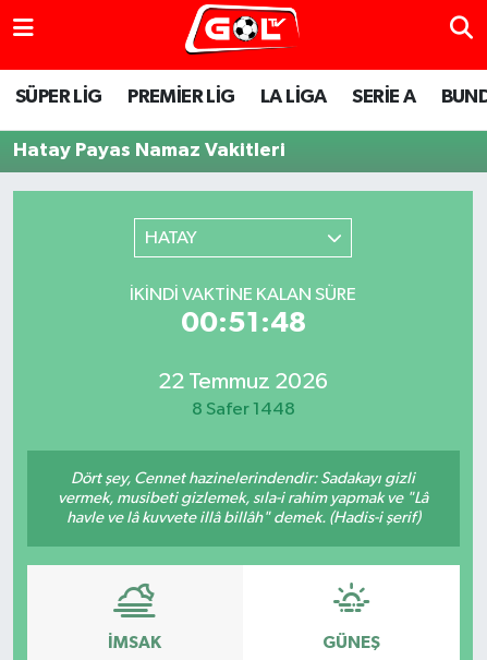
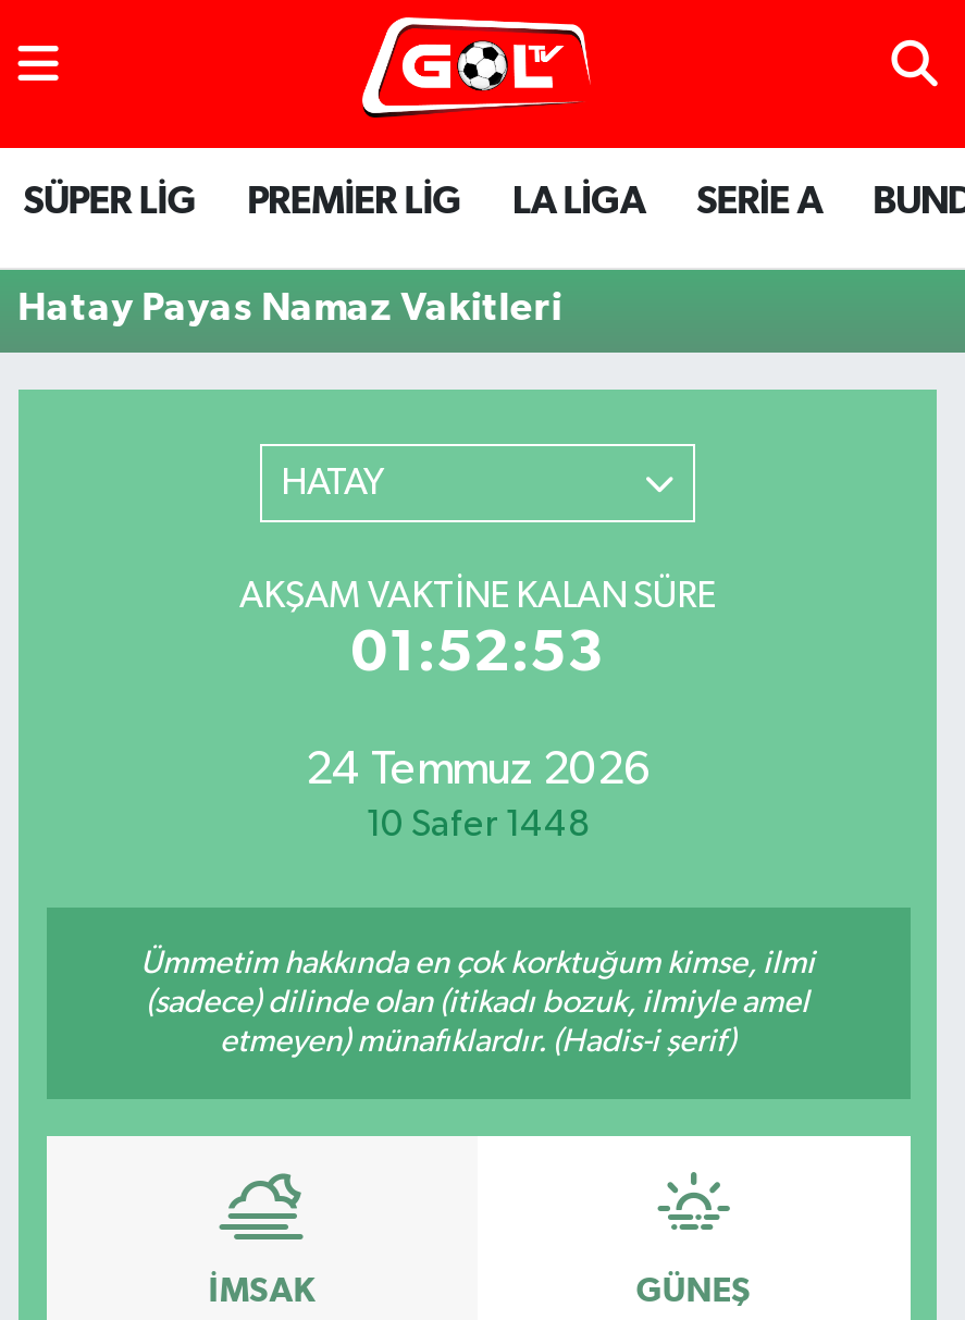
[130,286,356,338] İKINDI VAKTINE KALAN SÜRE | 00:51:48 -> [239,580,716,682] AKŞAM VAKTINE KALAN SÜRE | 01:52:53
[158,370,328,419] 22 Temmuz 2026 | 8 Safer 1448 -> [306,746,649,844] 24 Temmuz 2026 | 10 Safer 1448
[58,471,428,526] Dört şey, Cennet hazinelerindendir: Sadakayı gizli | vermek, musibeti gizlemek, sıla-i rahim yapmak ve "Lâ | havle ve lâ kuvvete illâ billâh" demek. (Hadis-i şerif) -> [140,948,815,1059] Ümmetim hakkında en çok korktuğum kimse, ilmi | (sadece) dilinde olan (itikadı bozuk, ilmiyle amel | etmeyen) münafıklardır. (Hadis-i şerif)

